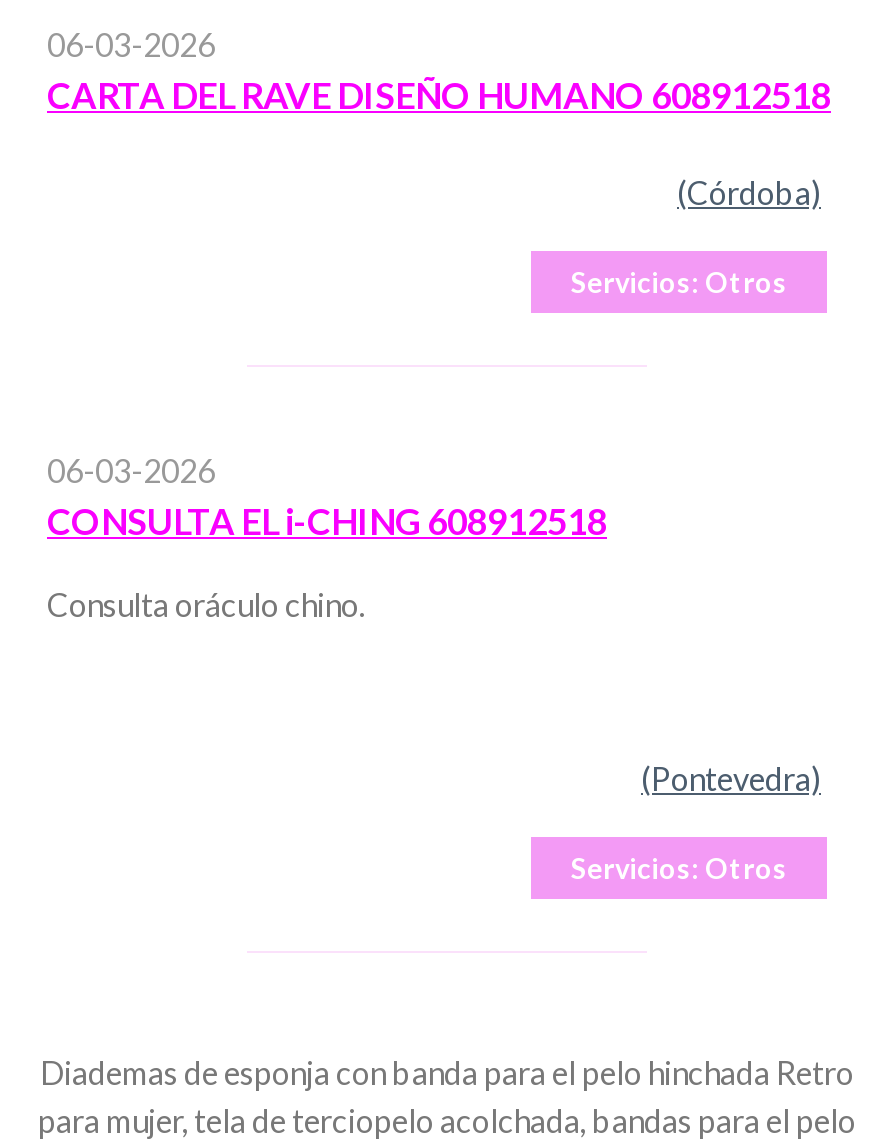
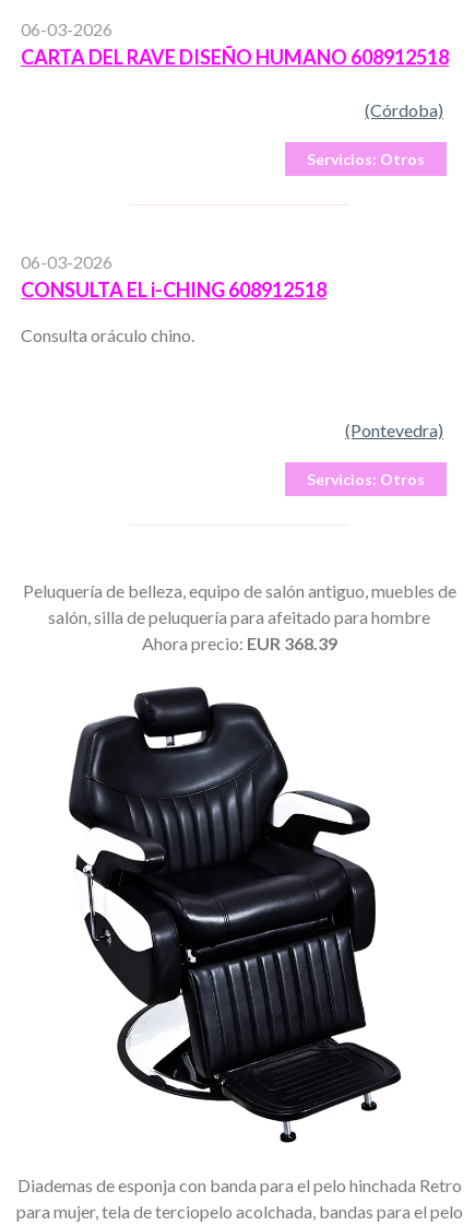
none -> [22,580,456,654] Peluquería de belleza, equipo de salón antiguo, muebles de | salón, silla de peluquería para afeitado para hombre | Ahora precio: EUR 368.39
none -> [68,686,402,1144] [image]

